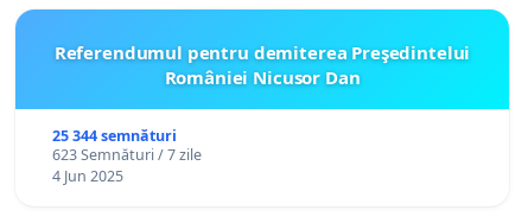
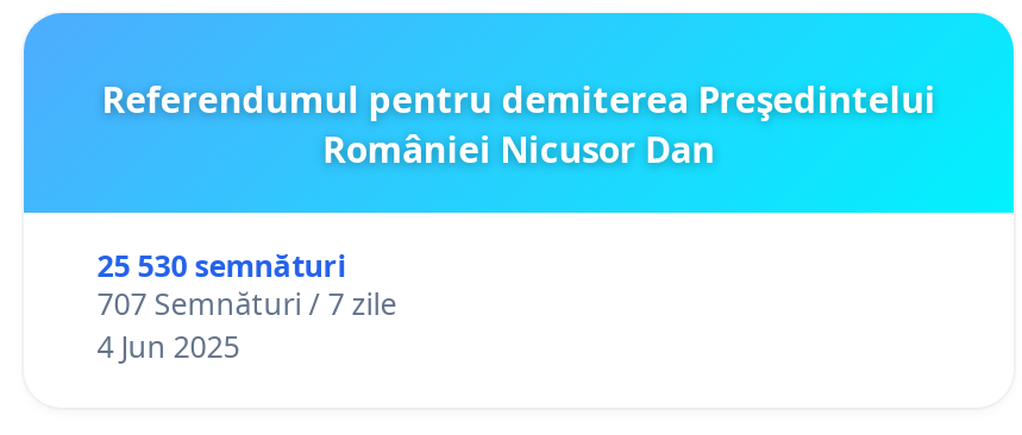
[52,126,177,146] 25 344 semnături -> [97,246,347,286] 25 530 semnături
[52,145,201,165] 623 Semnături / 7 zile -> [97,284,397,324] 707 Semnături / 7 zile

